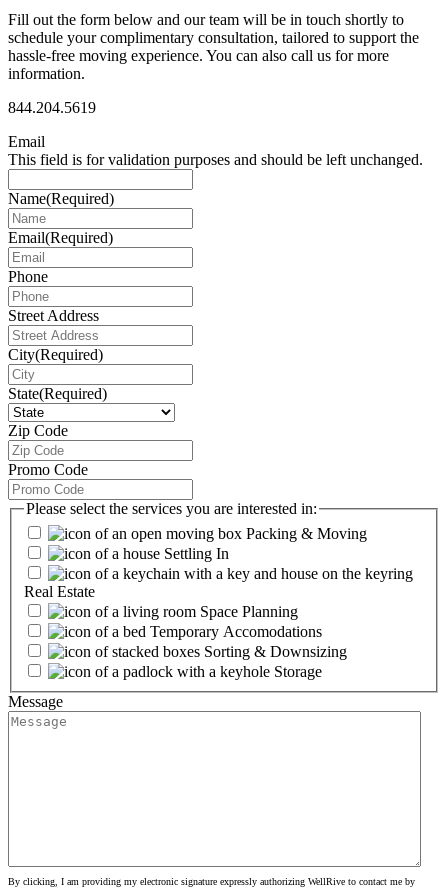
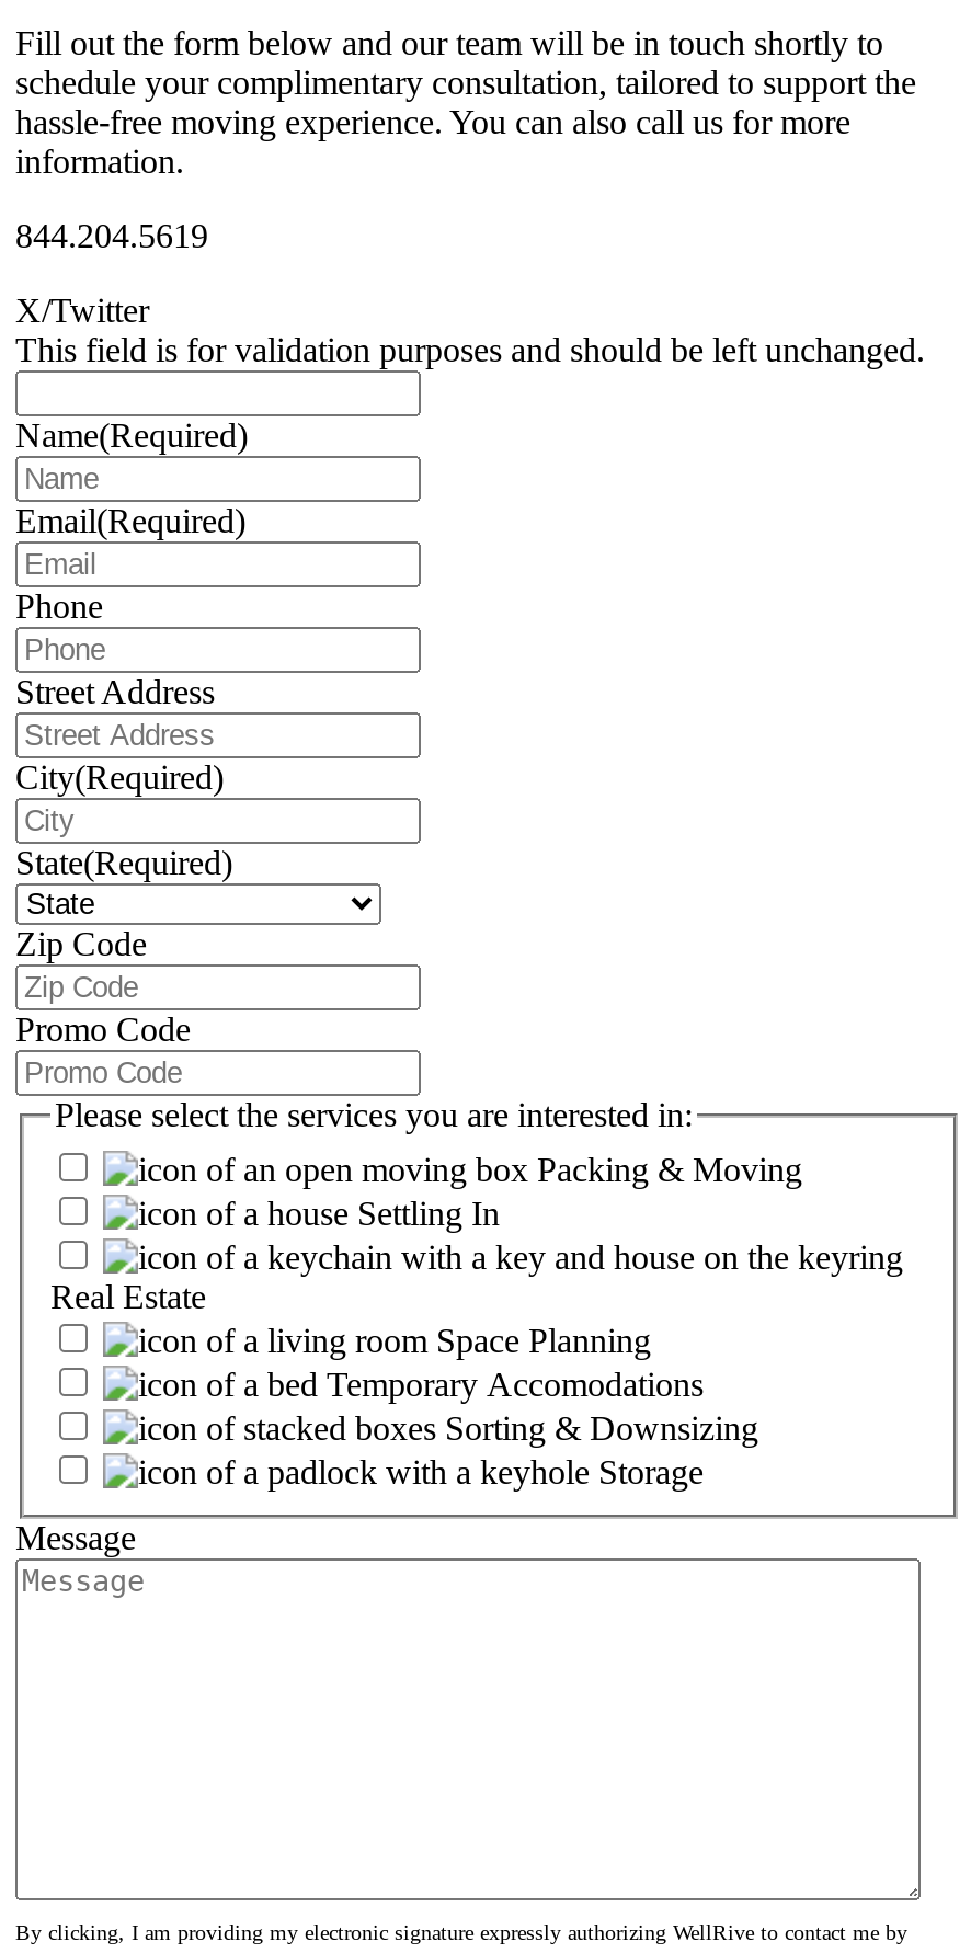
[8,133,45,150] Email -> [15,291,149,328] X/Twitter

